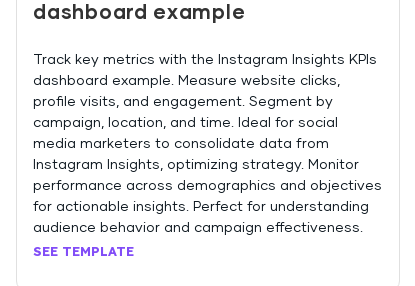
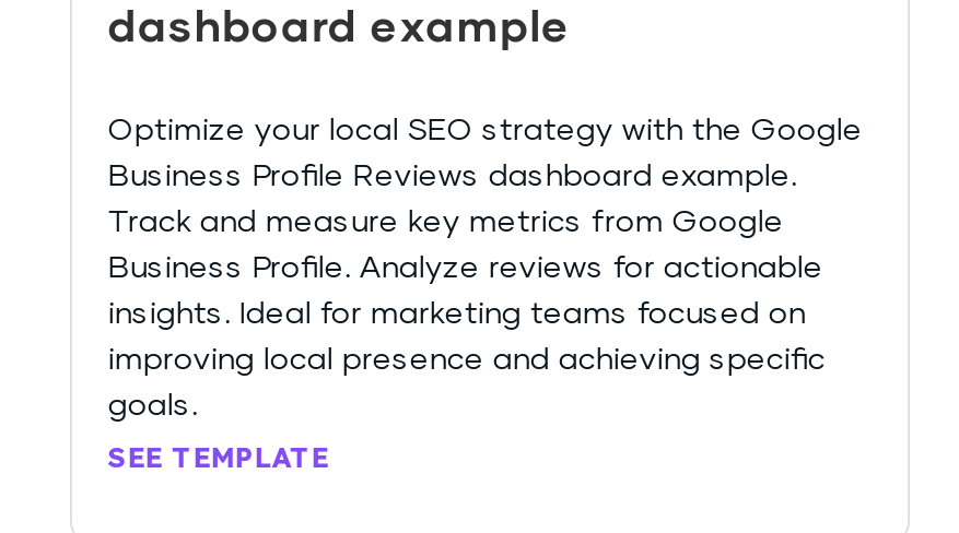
[33,53,382,235] Track key metrics with the Instagram Insights KPIs | dashboard example. Measure website clicks, | profile visits, and engagement. Segment by | campaign, location, and time. Ideal for social | media marketers to consolidate data from | Instagram Insights, optimizing strategy. Monitor | performance across demographics and objectives | for actionable insights. Perfect for understanding | audience behavior and campaign effectiveness. -> [108,115,863,421] Optimize your local SEO strategy with the Google | Business Profile Reviews dashboard example. | Track and measure key metrics from Google | Business Profile. Analyze reviews for actionable | insights. Ideal for marketing teams focused on | improving local presence and achieving specific | goals.

